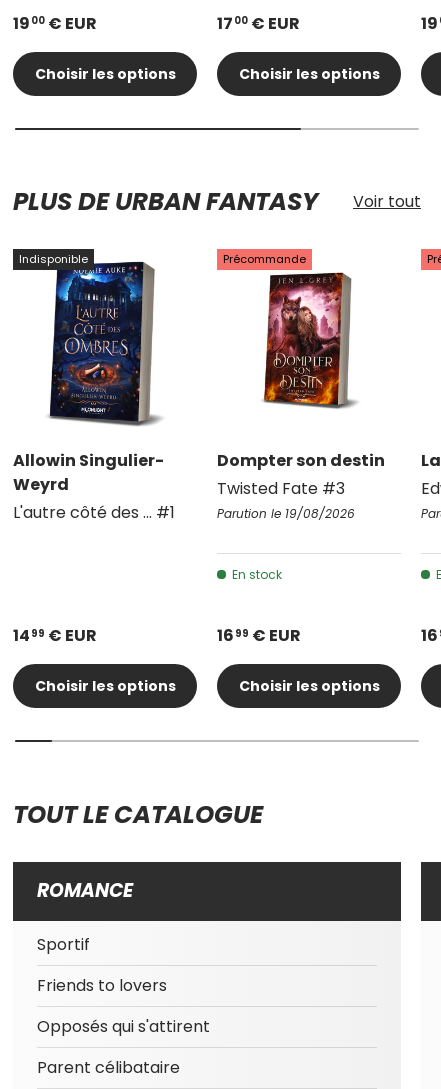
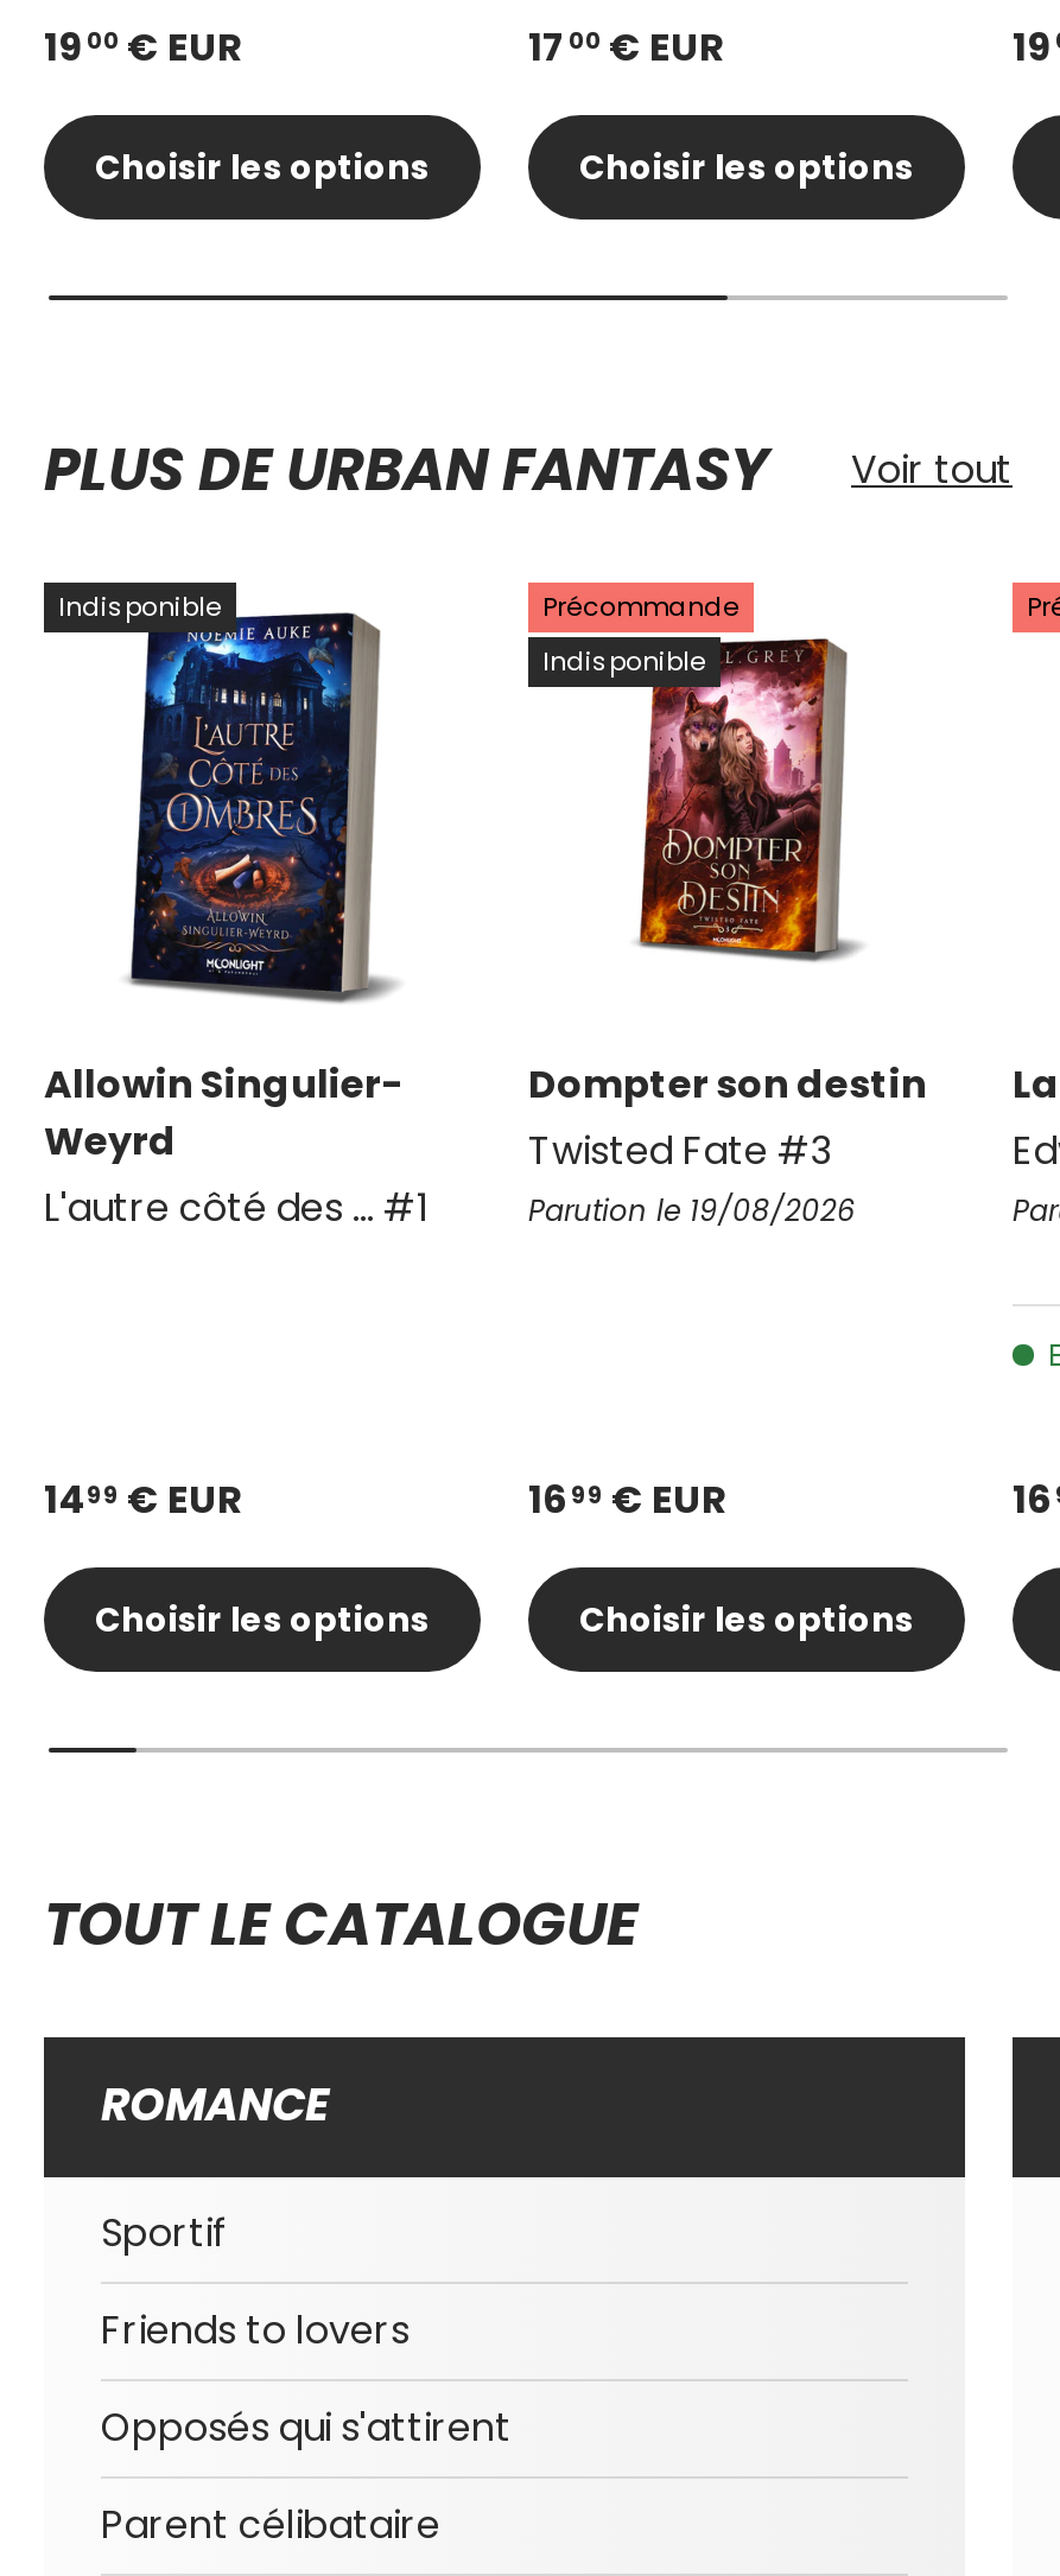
none -> [542,643,706,681] Indisponible
[232,566,282,583] En stock -> none

